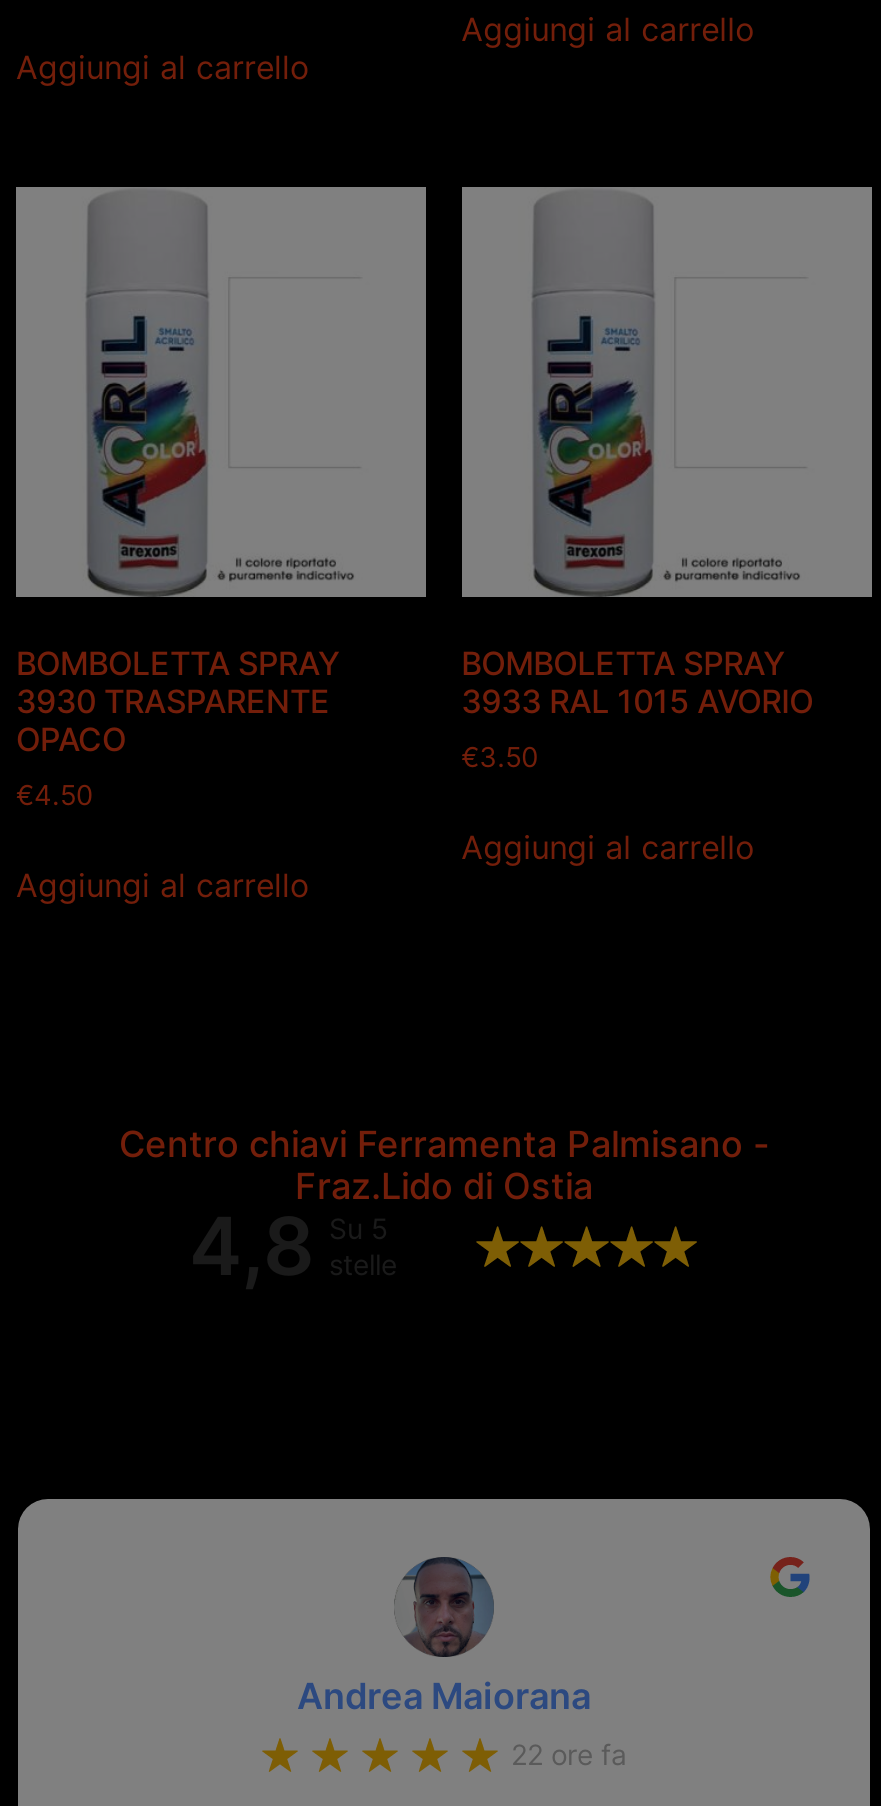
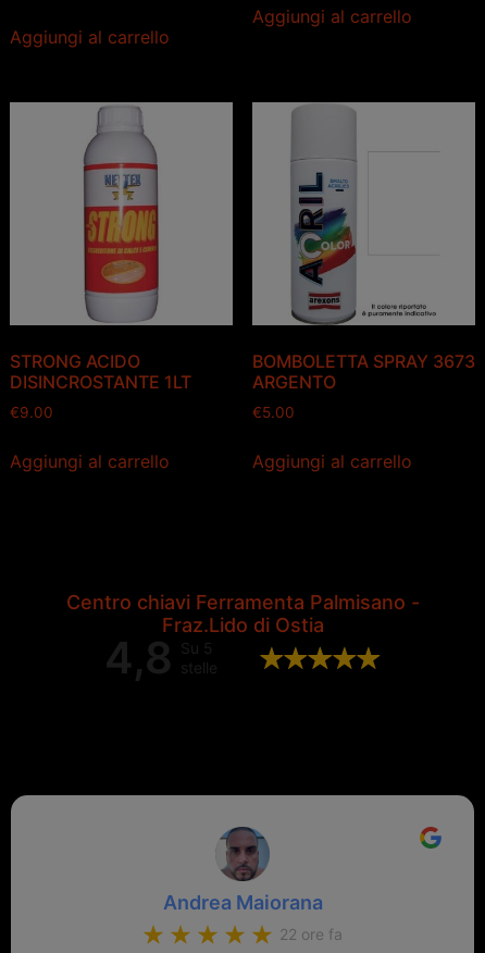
[16,193,354,759] [image] | BOMBOLETTA SPRAY | 3930 TRASPARENTE | OPACO -> [10,104,192,393] [image] | STRONG ACIDO | DISINCROSTANTE 1LT
[461,643,813,721] BOMBOLETTA SPRAY | 3933 RAL 1015 AVORIO -> [252,351,475,393] BOMBOLETTA SPRAY 3673 | ARGENTO
[461,741,539,773] €3.50 -> [252,404,294,421] €5.00
[16,779,94,811] €4.50 -> [10,404,53,421] €9.00

